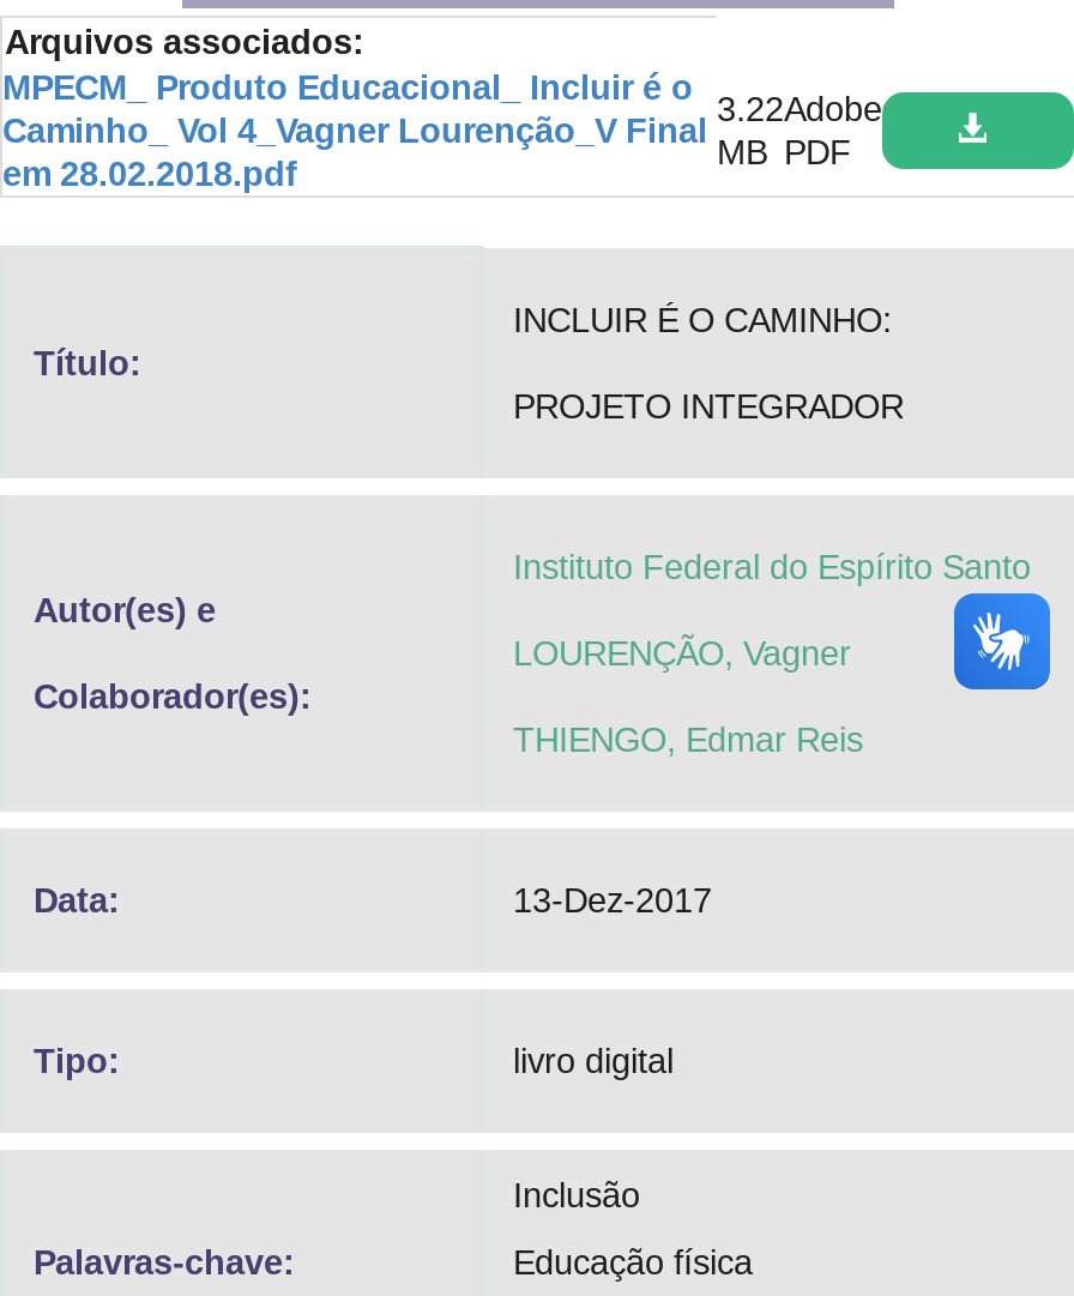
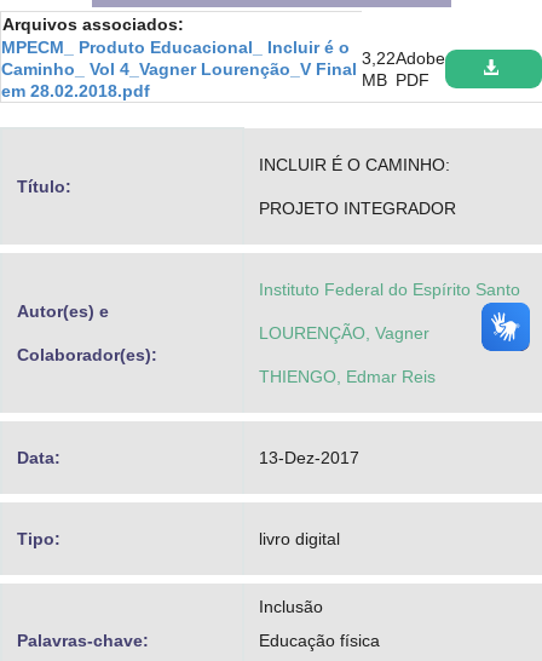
[717,91,882,129] 3.22 Adobe -> [362,49,445,68] 3,22 Adobe

